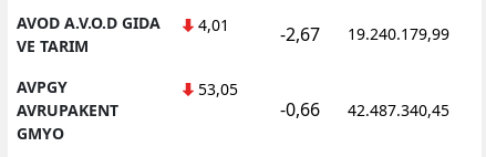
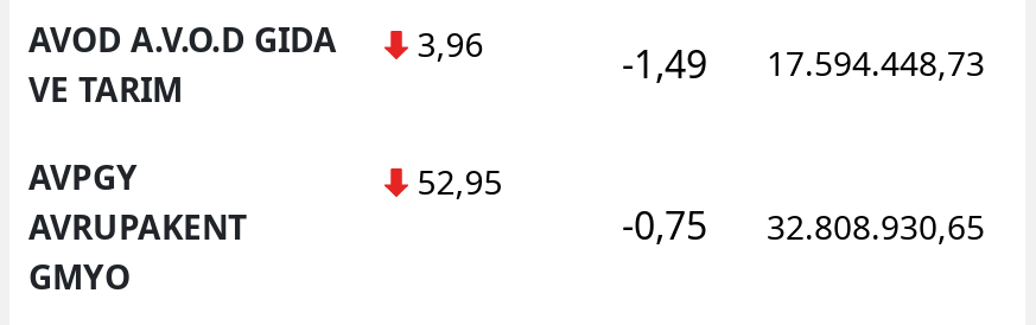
[17,12,229,35] AVOD A.V.O.D GIDA 4,01 -> [28,16,484,66] AVOD A.V.O.D GIDA 3,96
[280,22,320,46] -2,67 -> [622,37,707,89] -1,49
[348,23,449,44] 19.240.179,99 -> [767,40,985,85] 17.594.448,73
[198,78,238,99] 53,05 -> [417,158,503,203] 52,95
[280,97,320,121] -0,66 -> [622,199,707,251] -0,75
[348,99,449,120] 42.487.340,45 -> [767,203,985,248] 32.808.930,65

